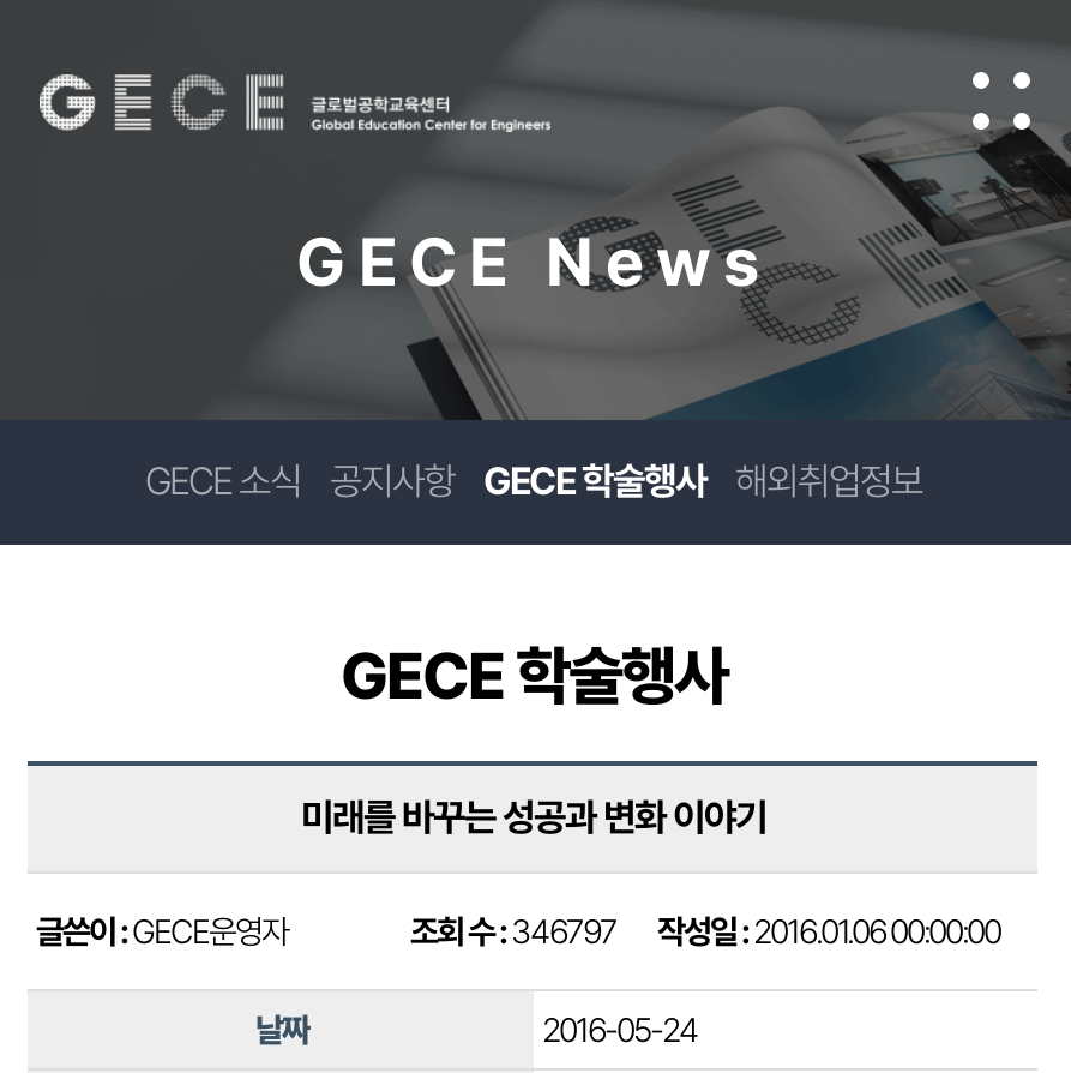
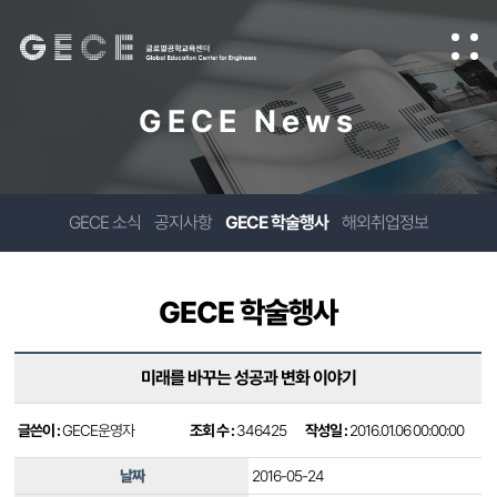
[410,912,1000,951] 조회 수 : 346797 작성일 : 2016.01.06 00:00:00 -> [190,422,464,439] 조회 수 : 346425 작성일 : 2016.01.06 00:00:00

